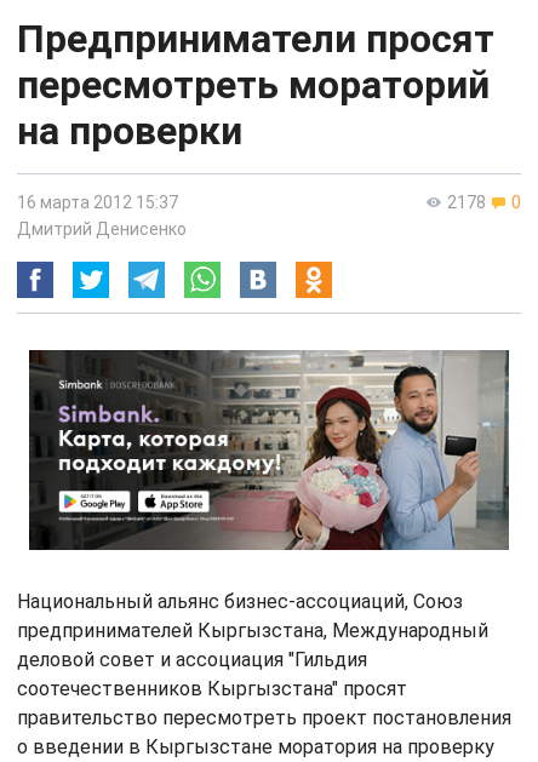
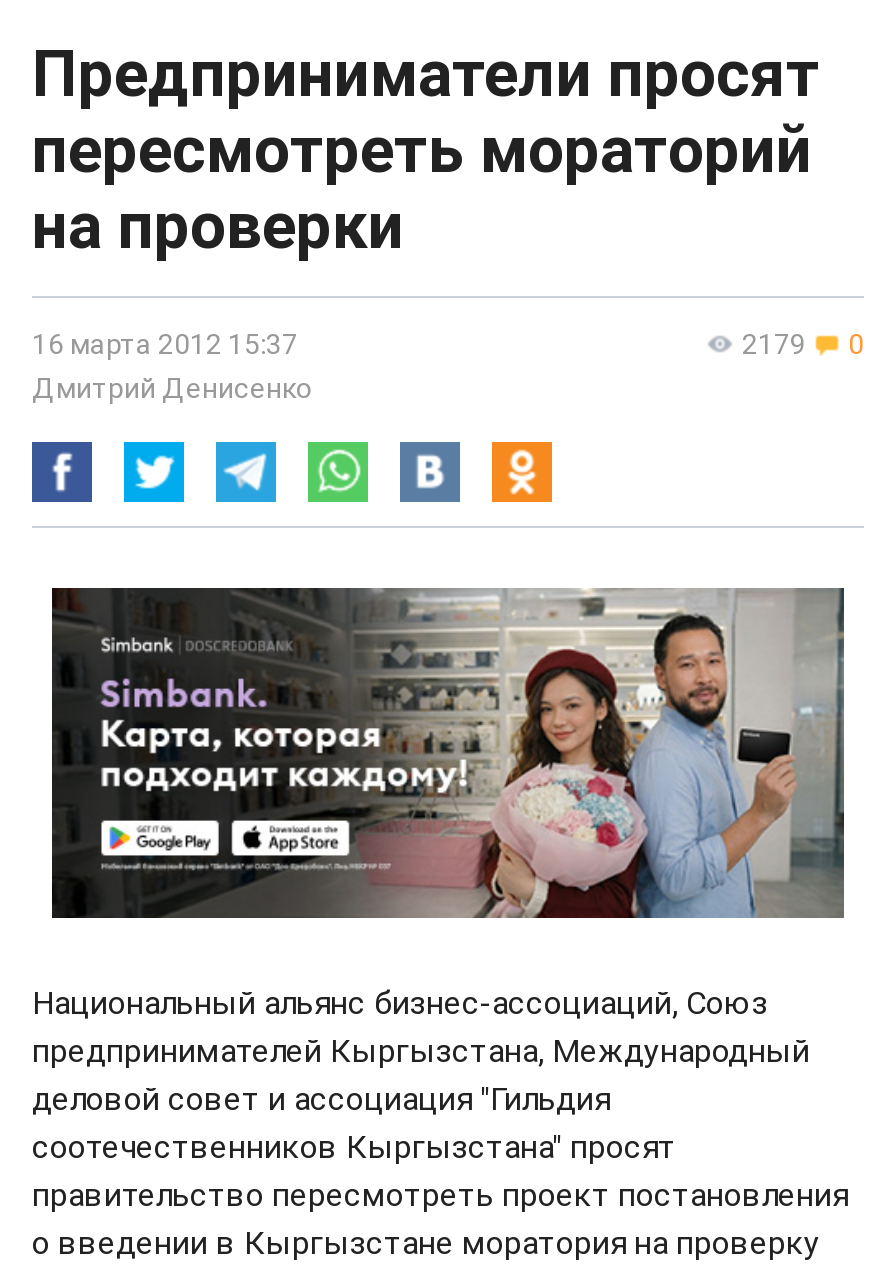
[443,193,521,212] 2178 0 -> [736,328,864,360] 2179 0

